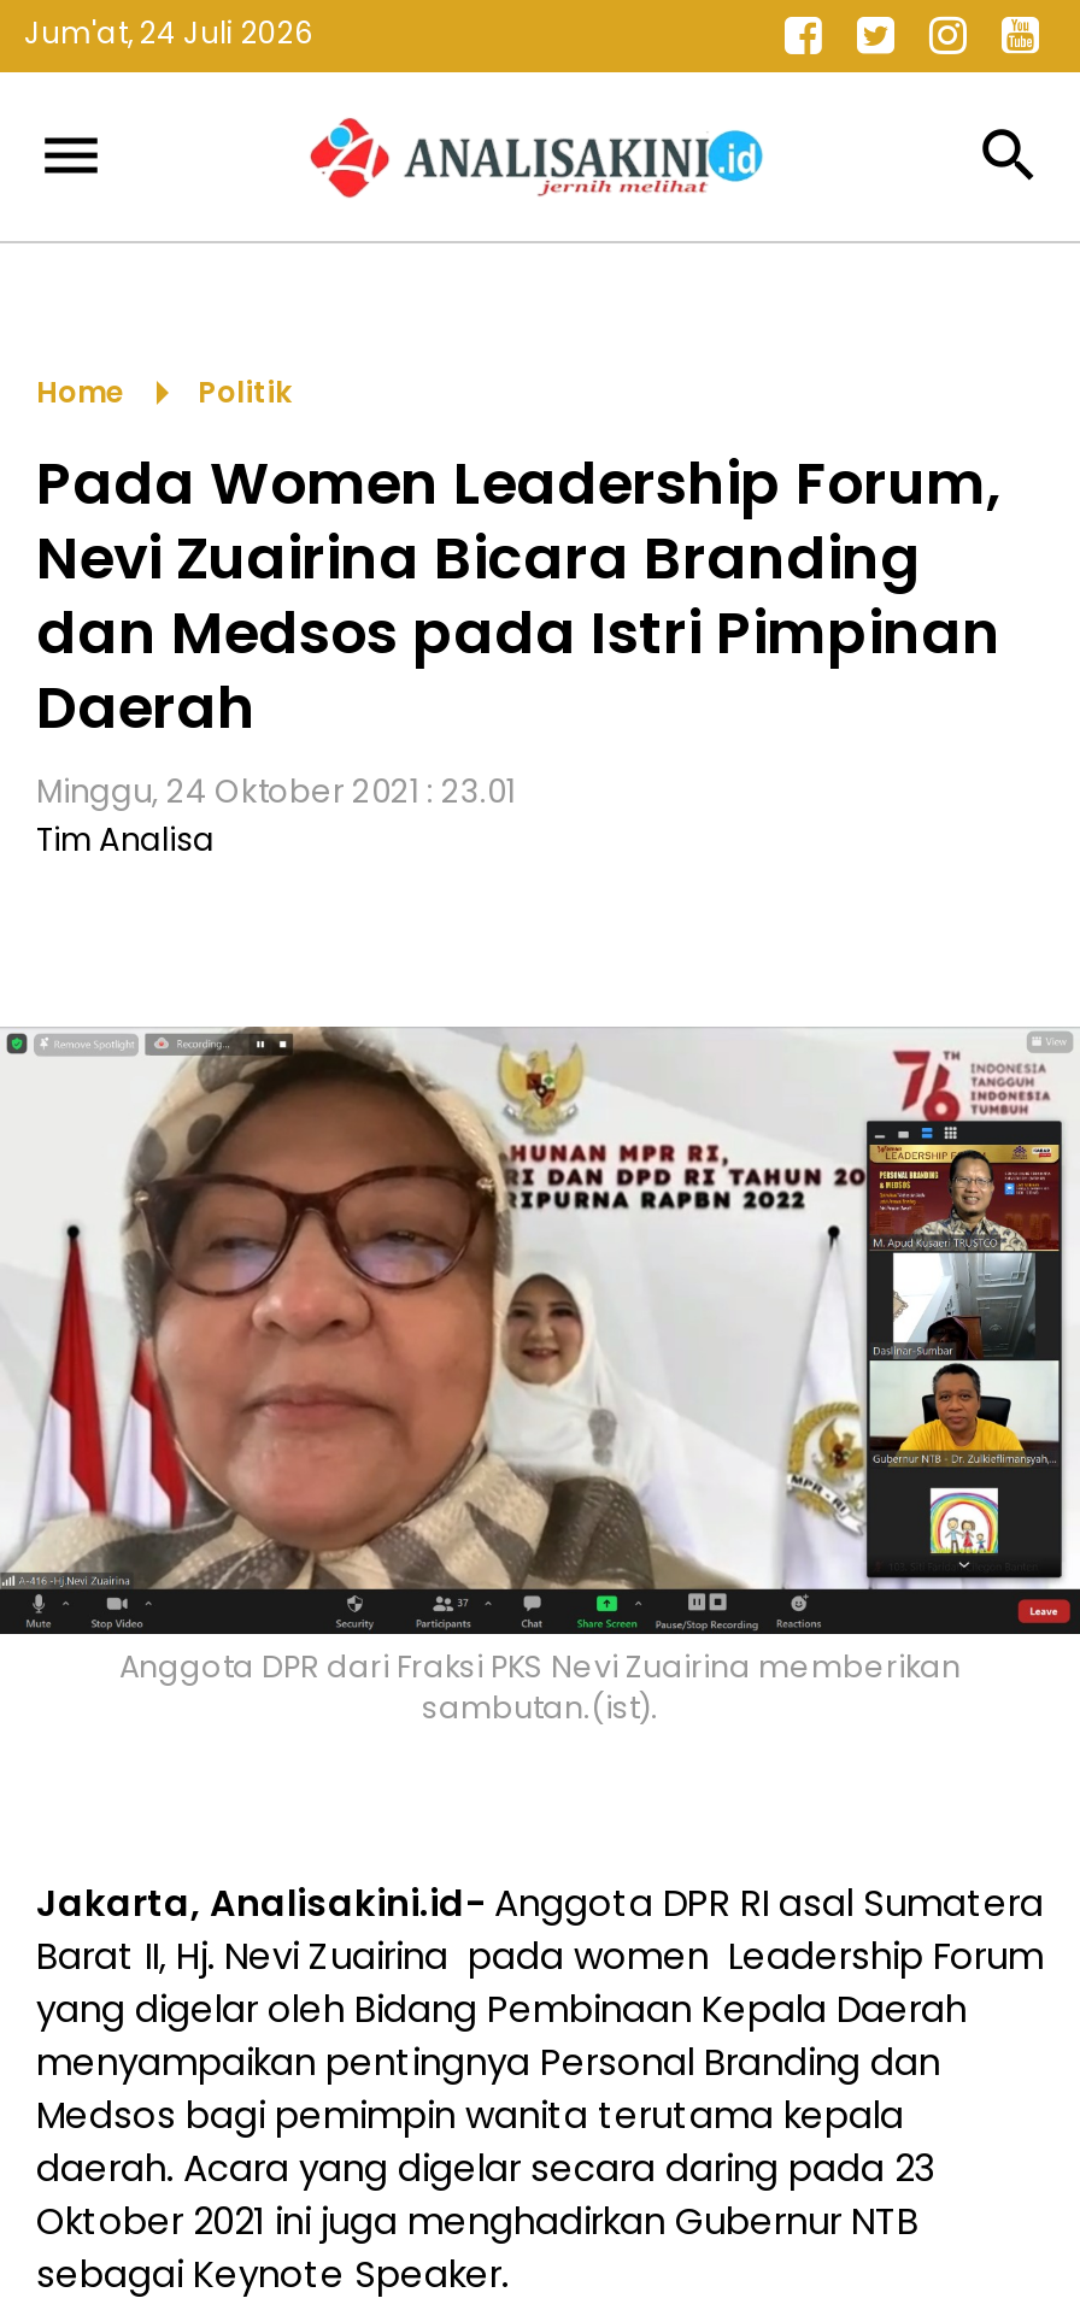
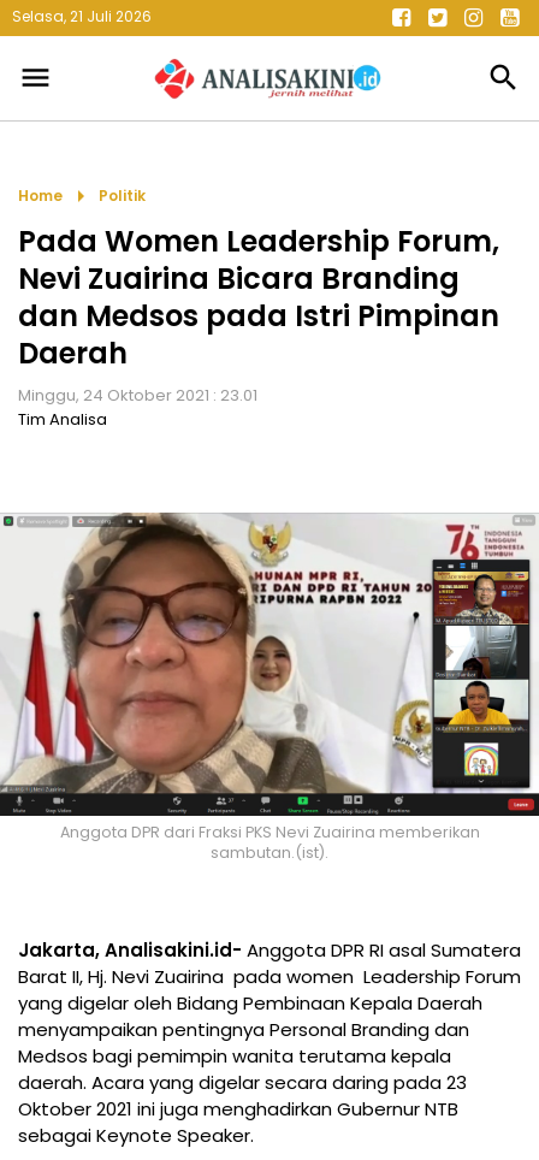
[24,12,313,53] Jum'at, 24 Juli 2026 -> [12,6,152,26] Selasa, 21 Juli 2026

